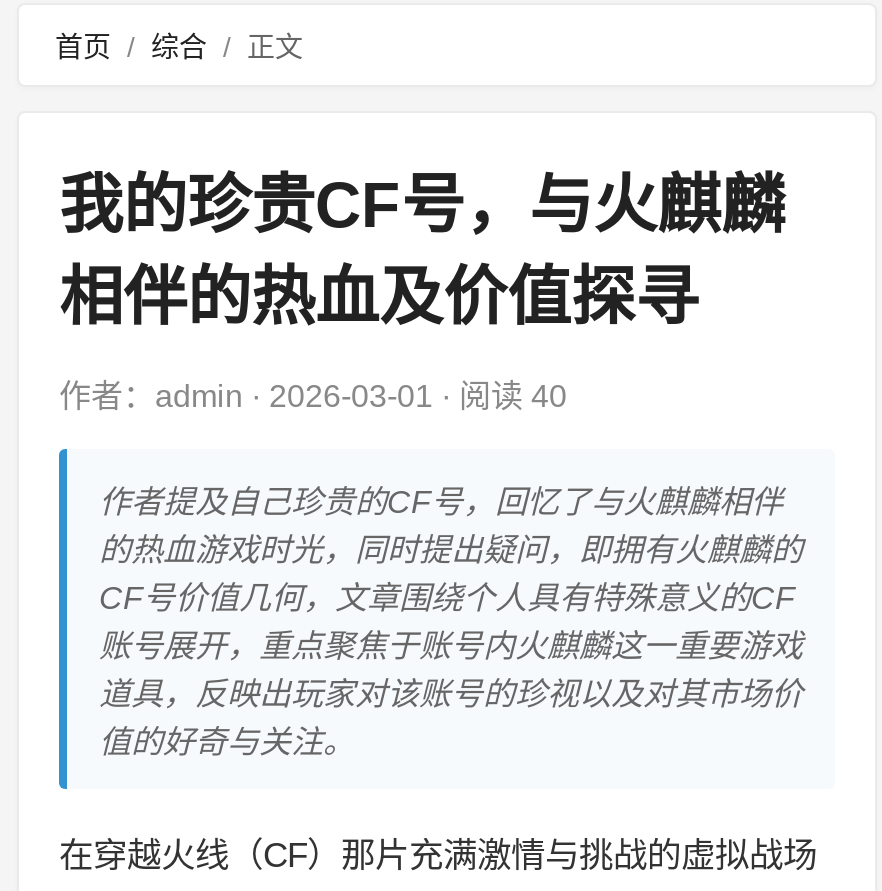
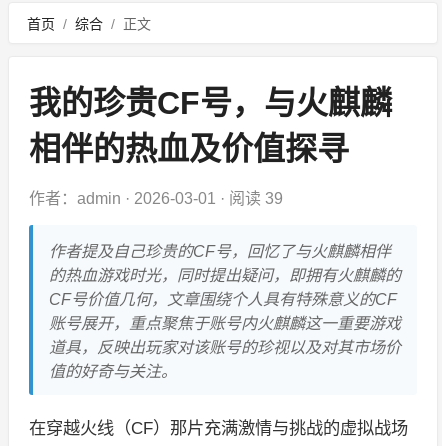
[59,379,567,413] 作者：admin · 2026-03-01 ·阅读 40 -> [29,190,283,207] 作者：admin · 2026-03-01 ·阅读 39

